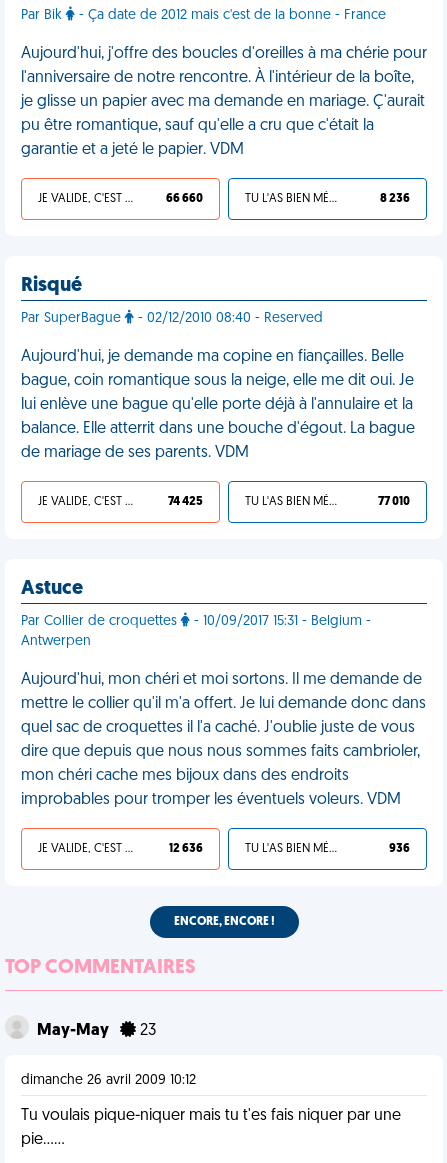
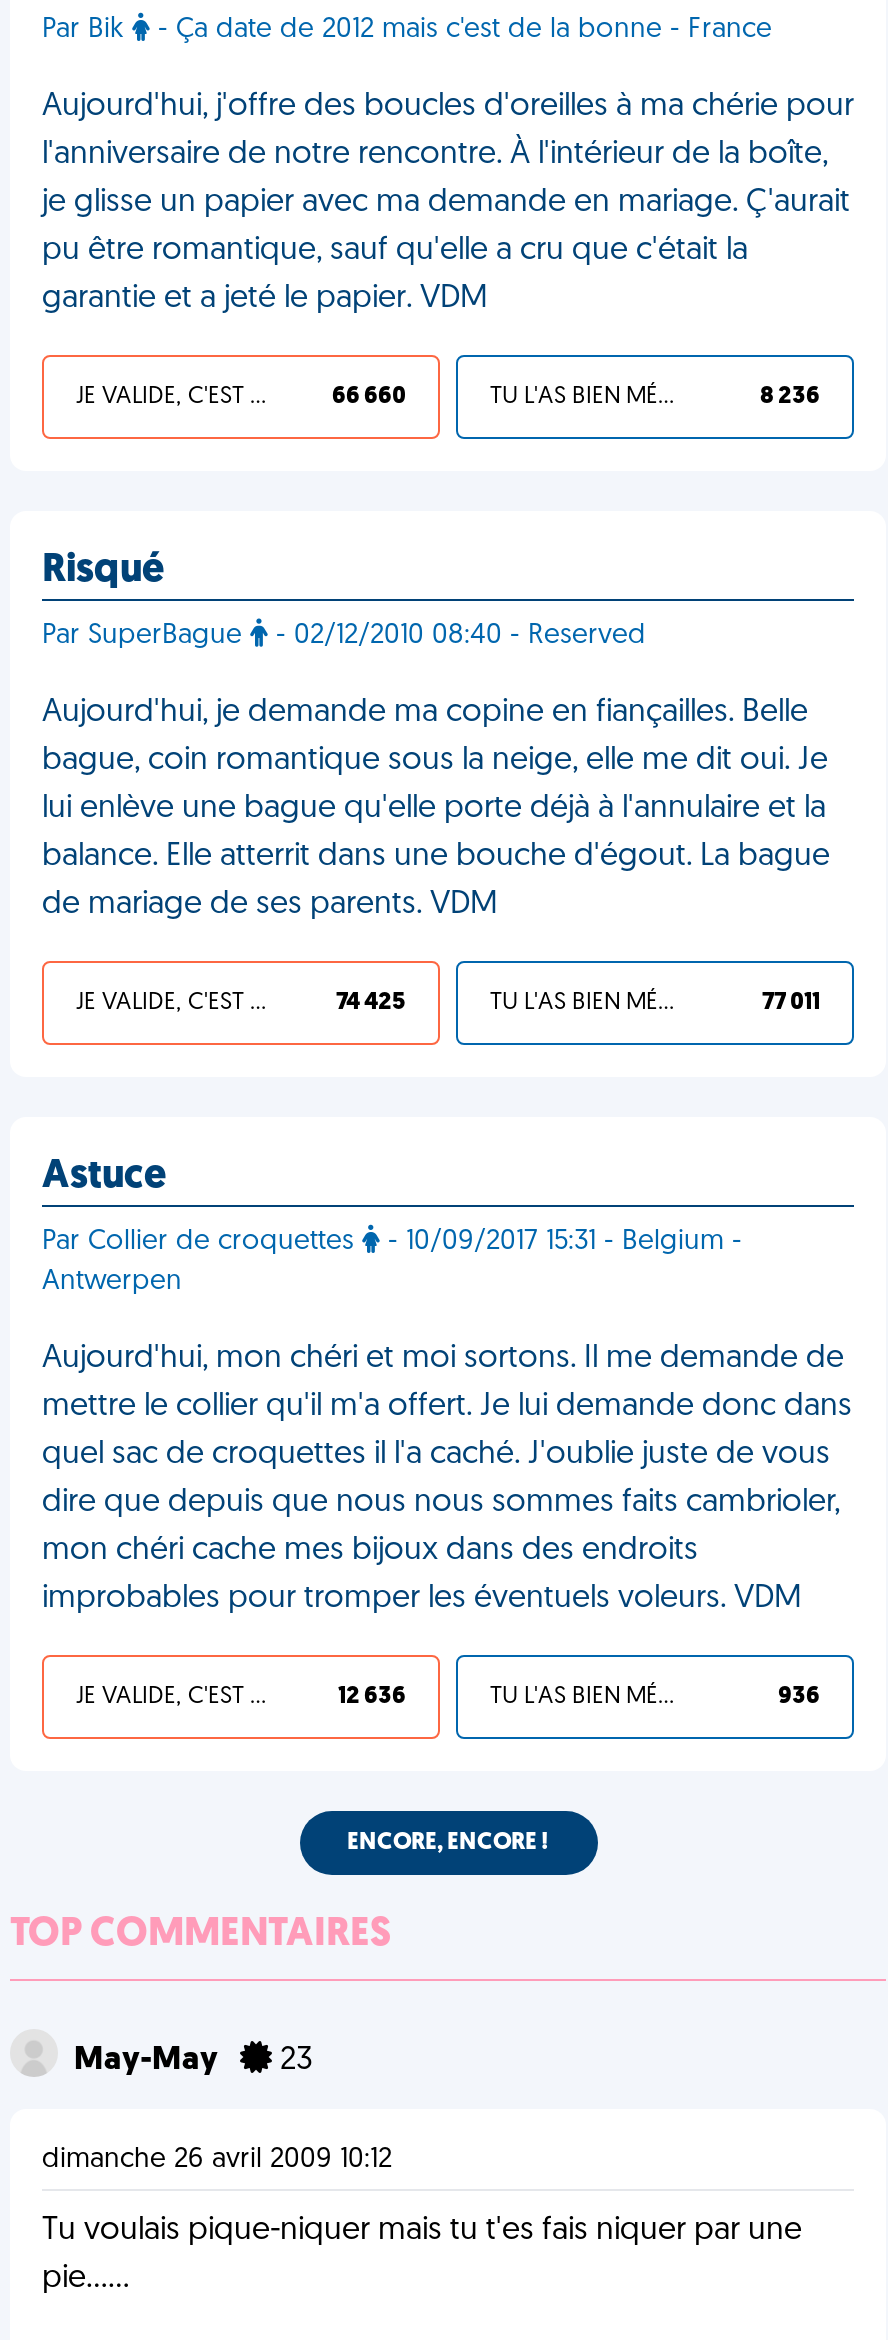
[378,496,410,508] 77 010 -> [762,991,820,1015] 77 011

